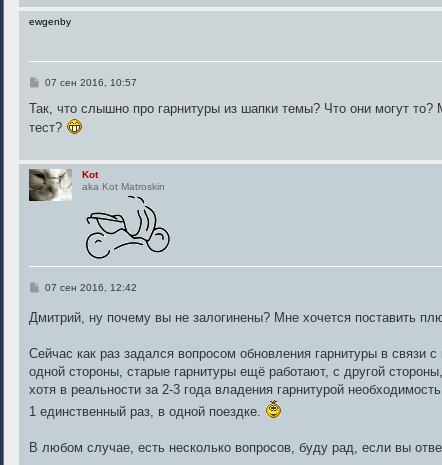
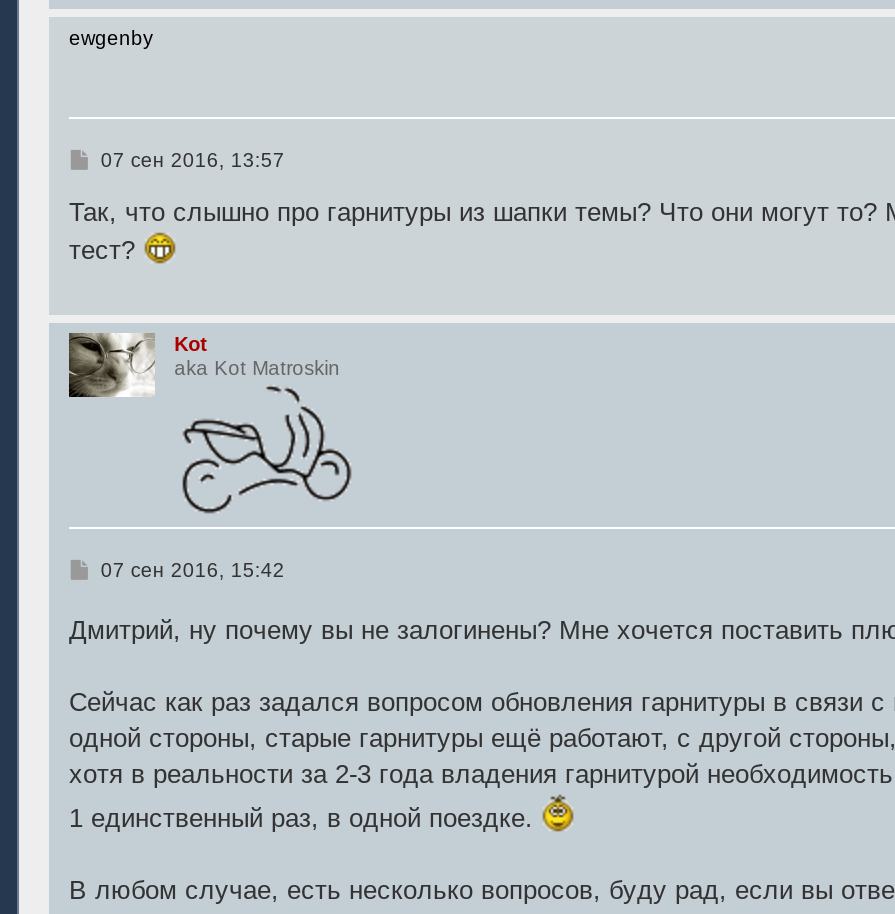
[45,77,137,88] 07 сен 2016, 10:57 -> [101,149,285,171] 07 сен 2016, 13:57
[45,282,137,293] 07 сен 2016, 12:42 -> [101,559,285,581] 07 сен 2016, 15:42

